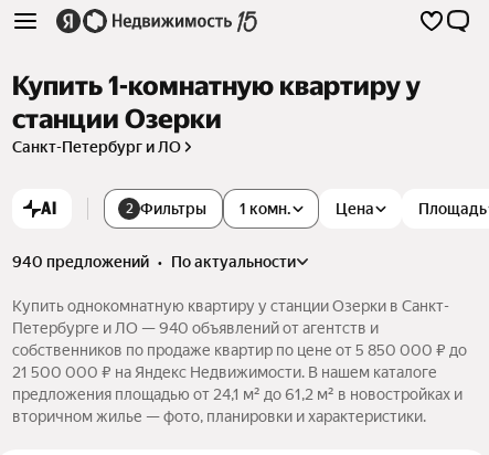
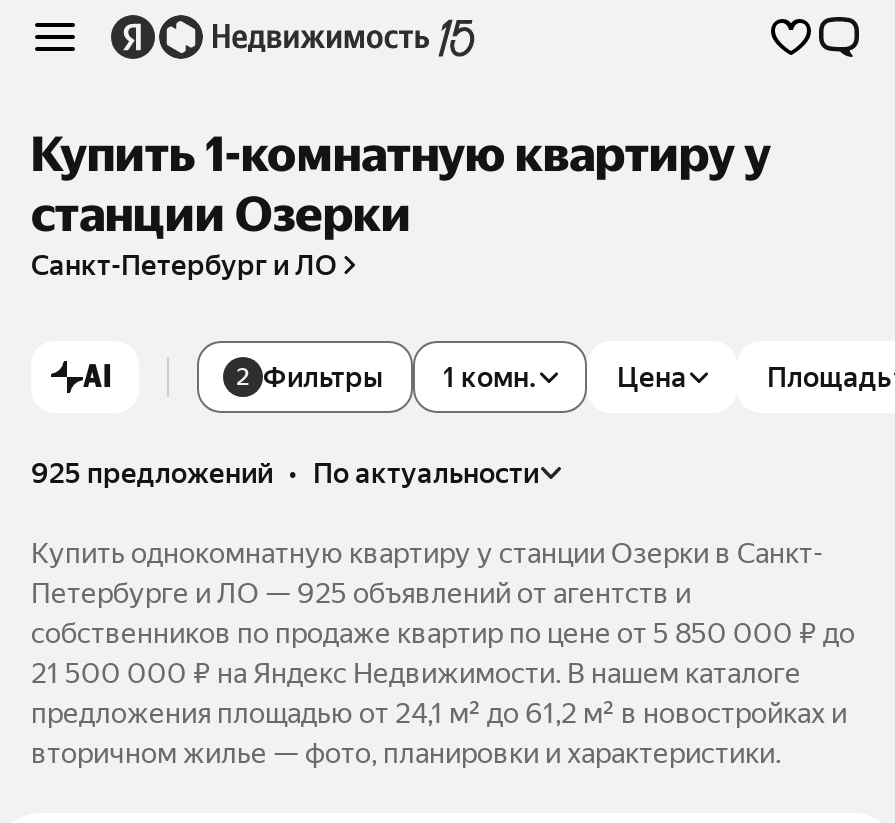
[12,253,296,270] 940 предложений • по актуальности -> [31,457,539,489] 925 предложений • по актуальности
[12,319,379,337] Петербурге и ЛО — 940 объявлений от агентств и -> [31,577,691,609] Петербурге и ЛО — 925 объявлений от агентств и

